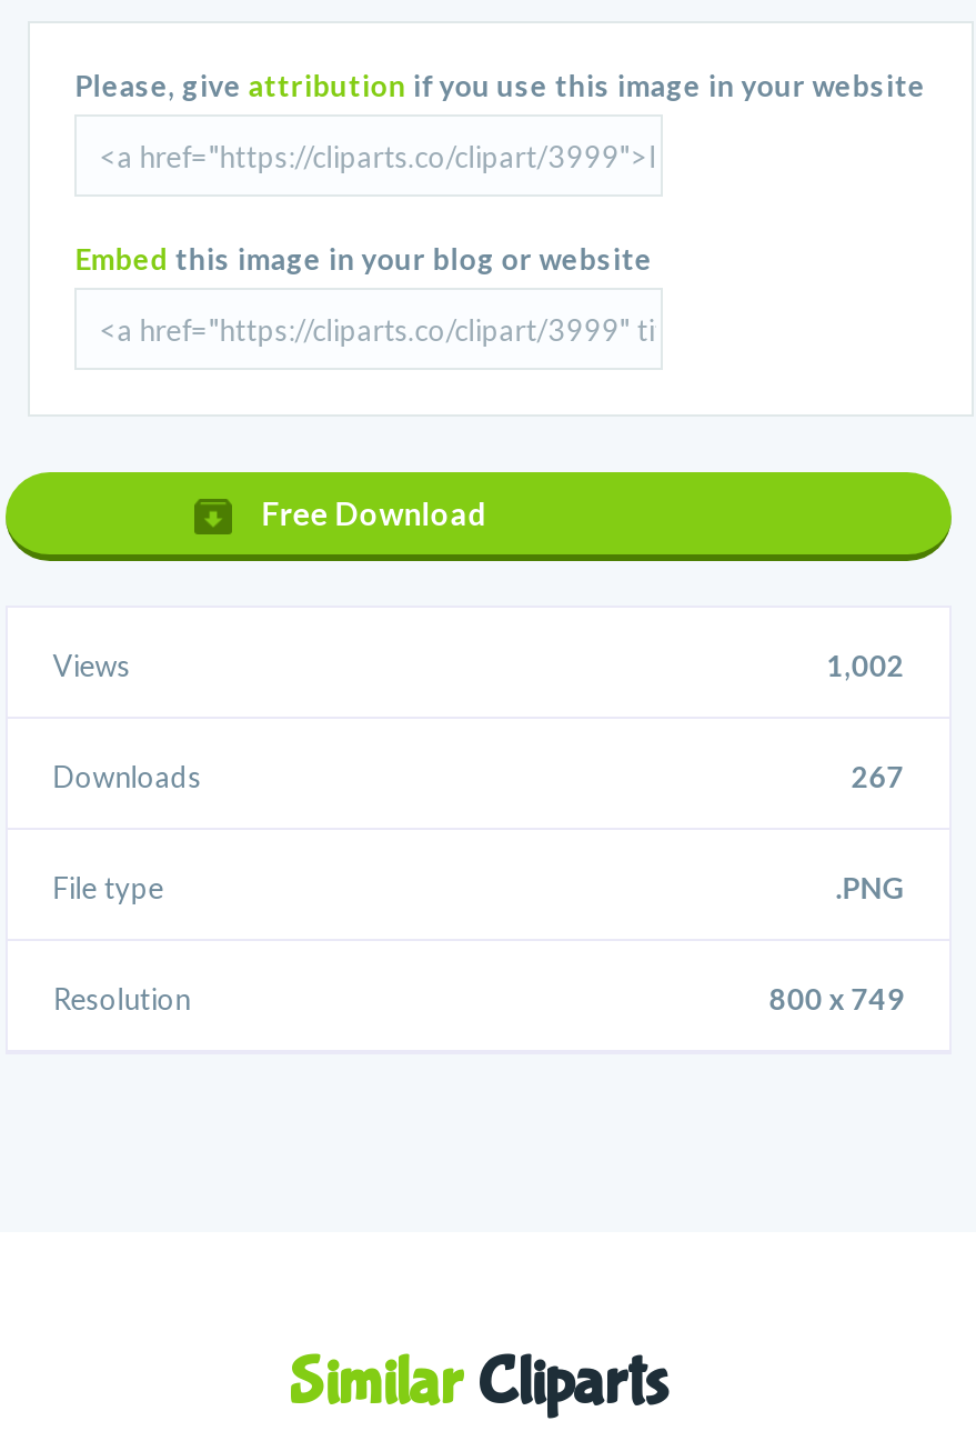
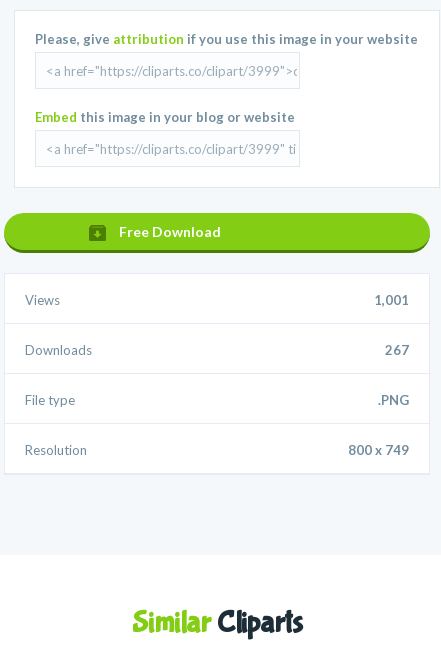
[827,648,904,683] 1,002 -> [374,292,409,308] 1,001

